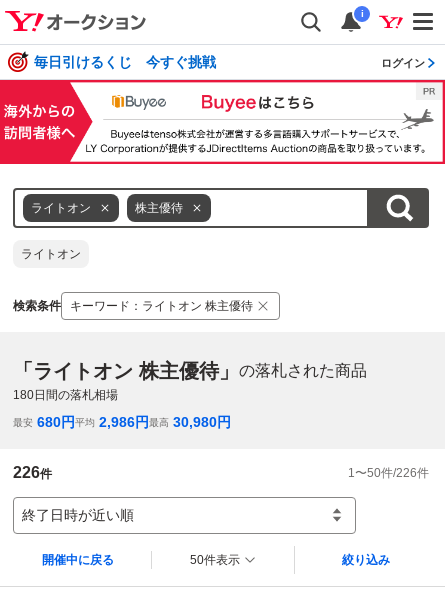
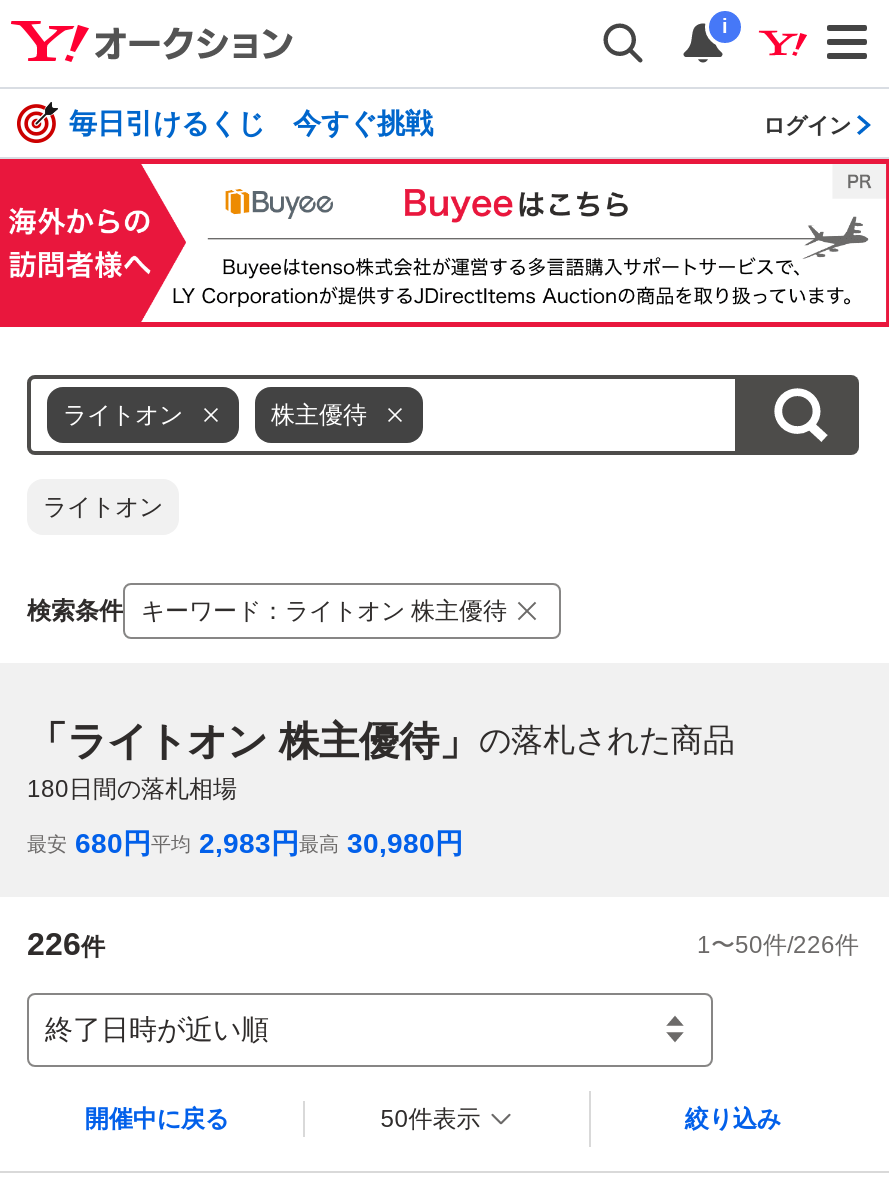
[13,414,231,430] 最安 680円平均 2,986円最高 30,980円 -> [27,826,463,858] 最安 680円平均 2,983円最高 30,980円

